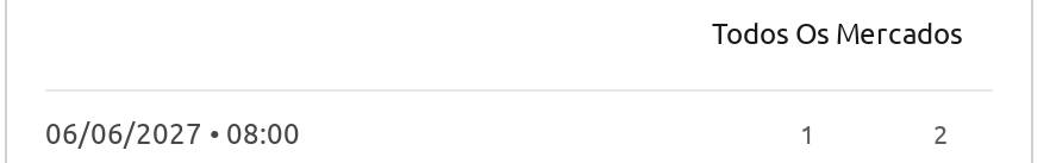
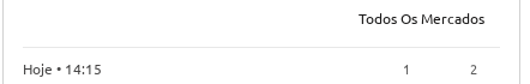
[45,114,300,152] 06/06/2027 • 08:00 -> [23,59,102,78] Hoje • 14:15

